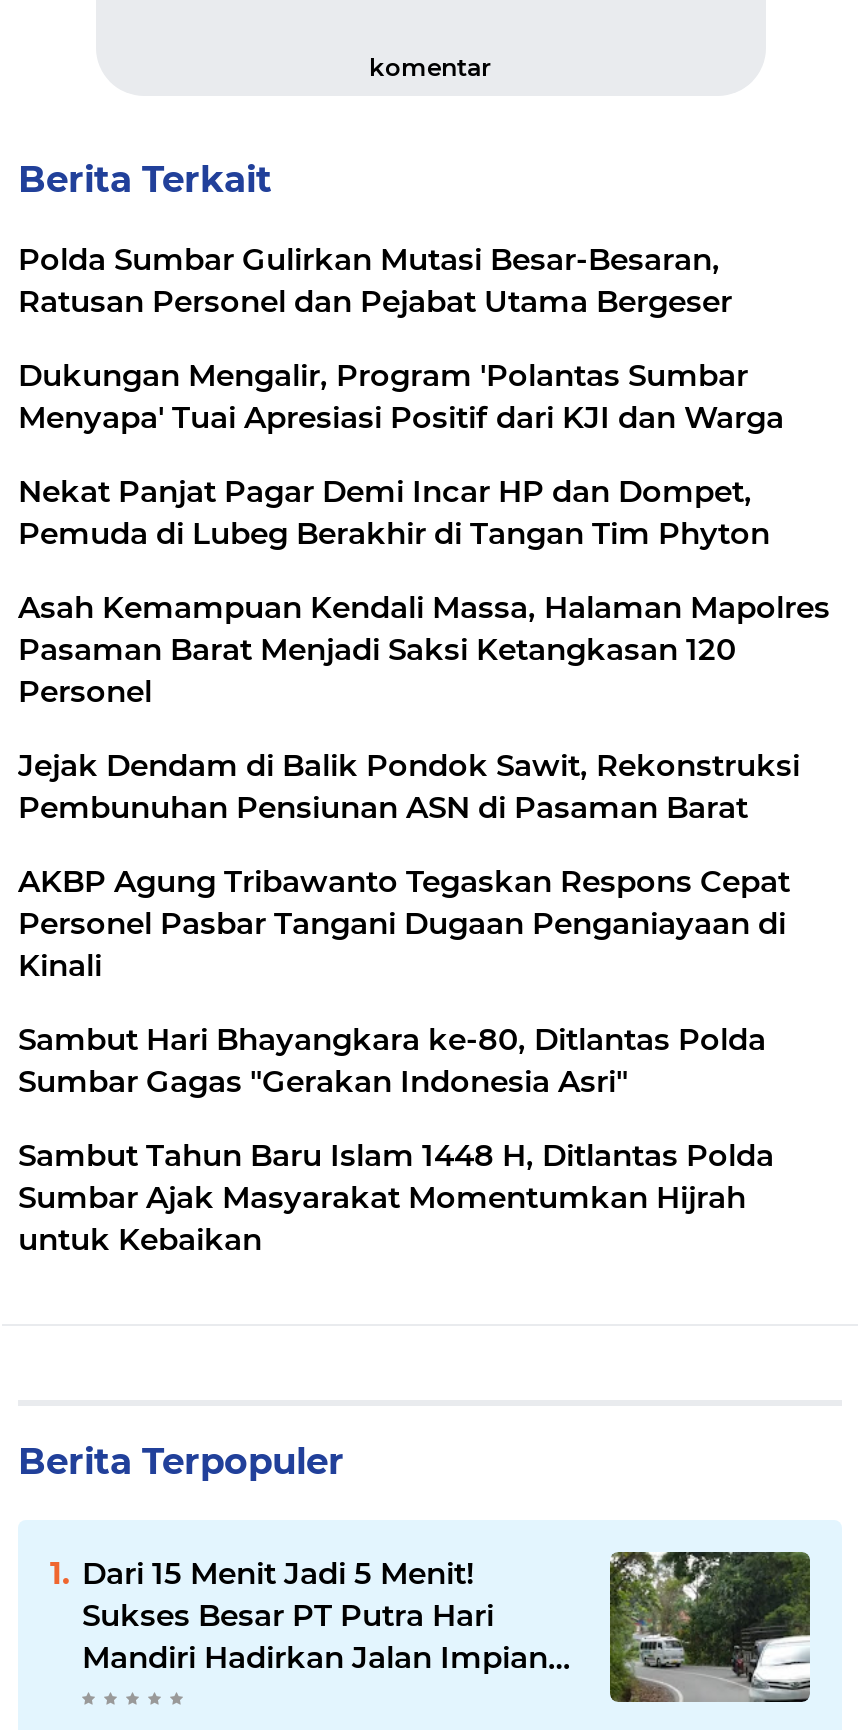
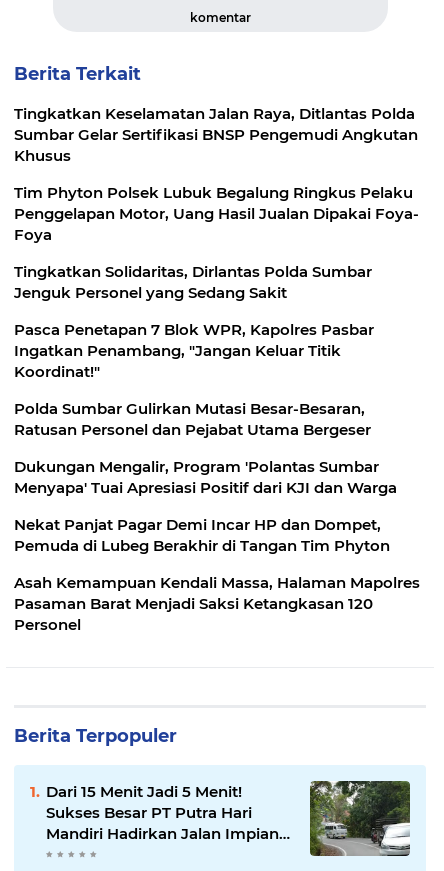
none -> [14,104,419,381] Tingkatkan Keselamatan Jalan Raya, Ditlantas Polda | Sumbar Gelar Sertifikasi BNSP Pengemudi Angkutan | Khusus | Tim Phyton Polsek Lubuk Begalung Ringkus Pelaku | Penggelapan Motor, Uang Hasil Jualan Dipakai Foya- | Foya | Tingkatkan Solidaritas, Dirlantas Polda Sumbar | Jenguk Personel yang Sedang Sakit | Pasca Penetapan 7 Blok WPR, Kapolres Pasbar | Ingatkan Penambang, "Jangan Keluar Titik | Koordinat!"
moved [18,241,830,711] -> [14,399,420,634]: Polda Sumbar Gulirkan Mutasi Besar-Besaran, | Ratusan Personel dan Pejabat Utama Bergeser | Dukungan Mengalir, Program 'Polantas Sumbar | ... | Pasaman Barat Menjadi Saksi Ketangkasan 120 | Personel
[18,747,800,1259] Jejak Dendam di Balik Pondok Sawit, Rekonstruksi | Pembunuhan Pensiunan ASN di Pasaman Barat | AKBP Agung Tribawanto Tegaskan Respons Cepat | Personel Pasbar Tangani Dugaan Penganiayaan di | Kinali | Sambut Hari Bhayangkara ke-80, Ditlantas Polda | Sumbar Gagas "Gerakan Indonesia Asri" | Sambut Tahun Baru Islam 1448 H, Ditlantas Polda | Sumbar Ajak Masyarakat Momentumkan Hijrah | untuk Kebaikan -> none

